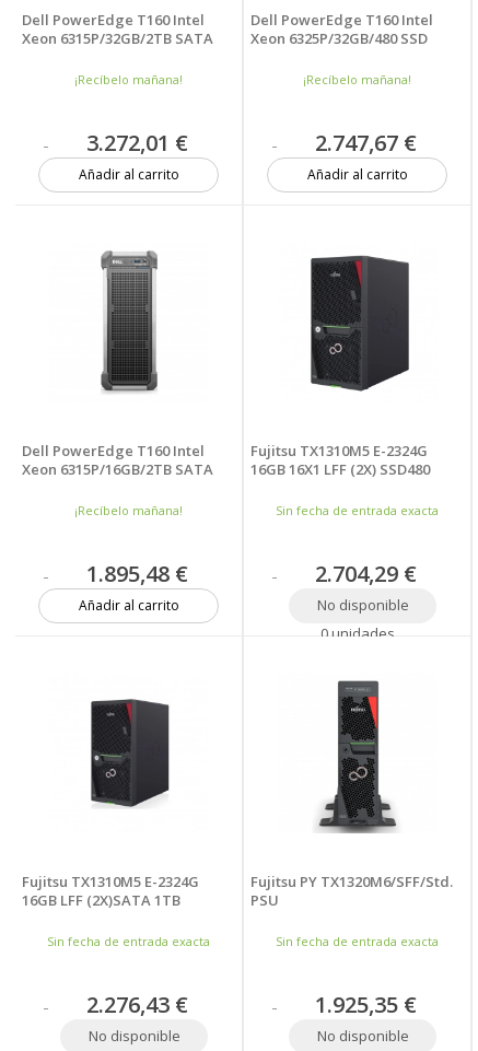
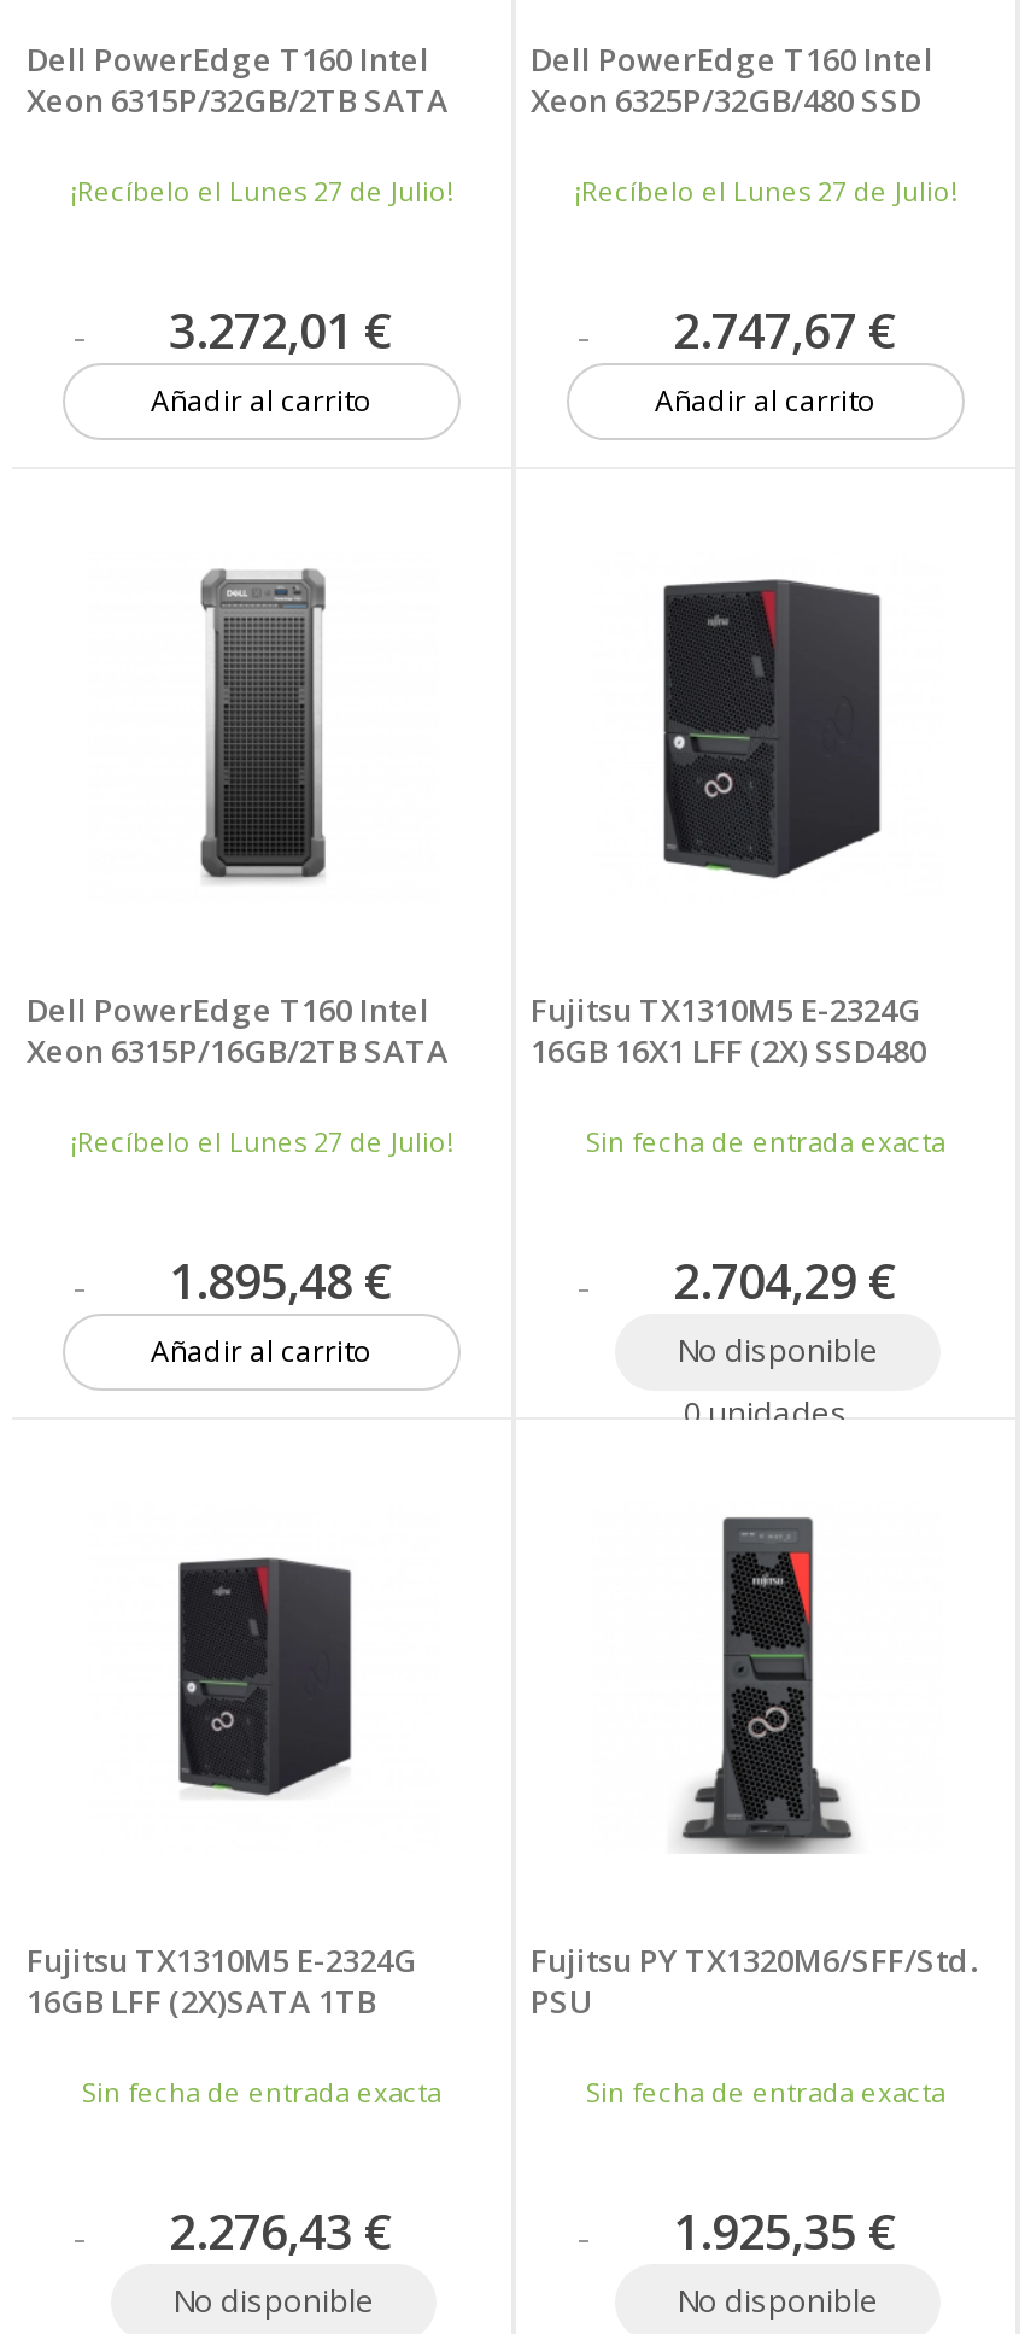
[74,71,183,87] ¡Recíbelo mañana! -> [70,172,453,209] ¡Recíbelo el Lunes 27 de Julio!
[303,71,411,87] ¡Recíbelo mañana! -> [574,172,957,209] ¡Recíbelo el Lunes 27 de Julio!
[74,502,183,518] ¡Recíbelo mañana! -> [70,1123,453,1159] ¡Recíbelo el Lunes 27 de Julio!

